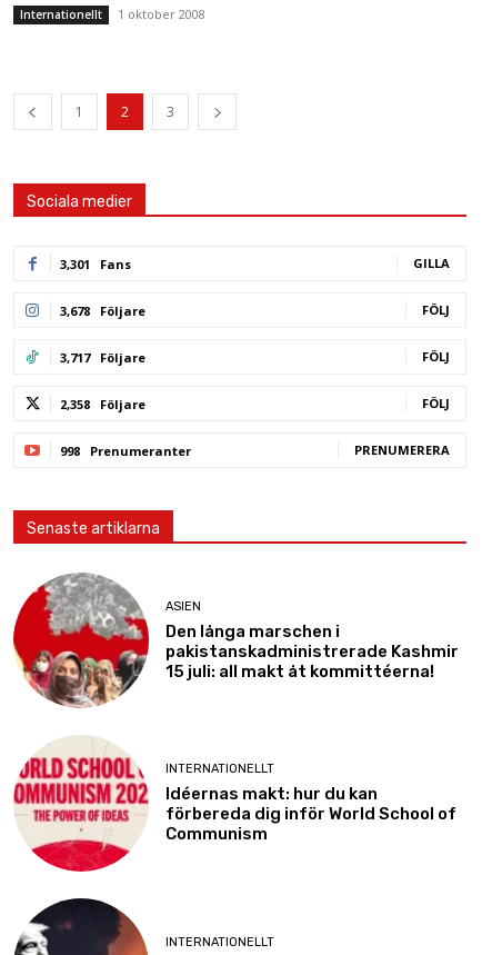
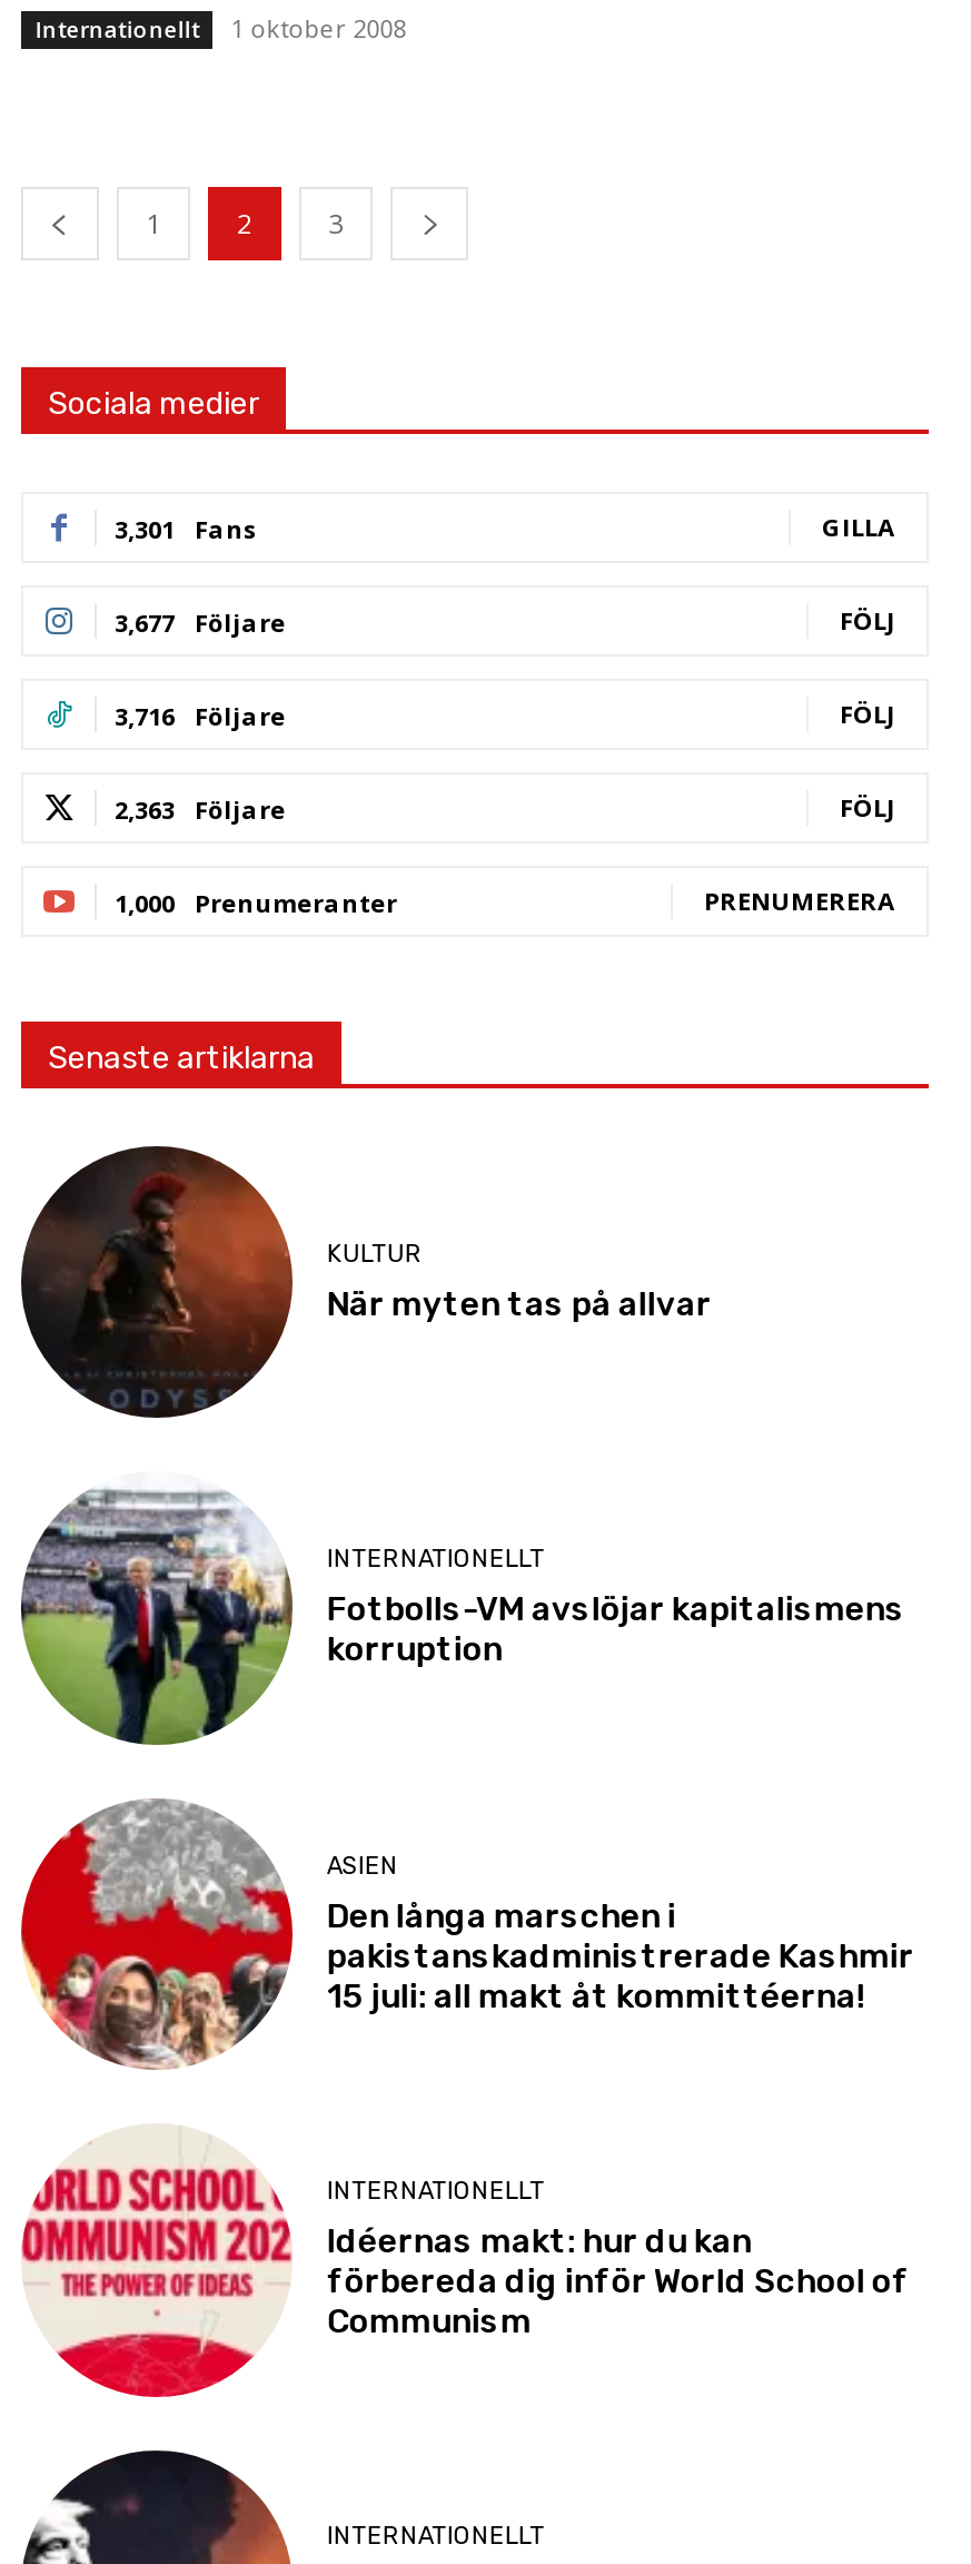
[60,303,145,319] 3,678 Följare -> [115,606,286,639] 3,677 Följare
[60,349,145,366] 3,717 Följare -> [115,699,286,732] 3,716 Följare
[60,396,145,413] 2,358 Följare -> [115,793,286,826] 2,363 Följare
[60,443,191,459] 998 Prenumeranter -> [115,886,397,919] 1,000 Prenumeranter
none -> [19,1146,712,1420] [image] | KULTUR | När myten tas på allvar
none -> [19,1493,905,1747] [image] | INTERNATIONELLT | Fotbolls-VM avslöjar kapitalismens | korruption

